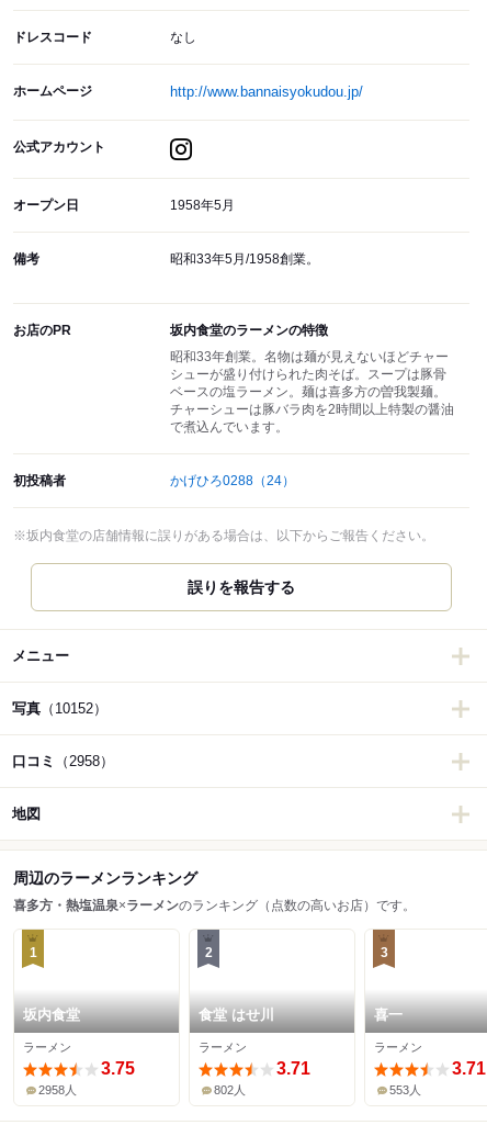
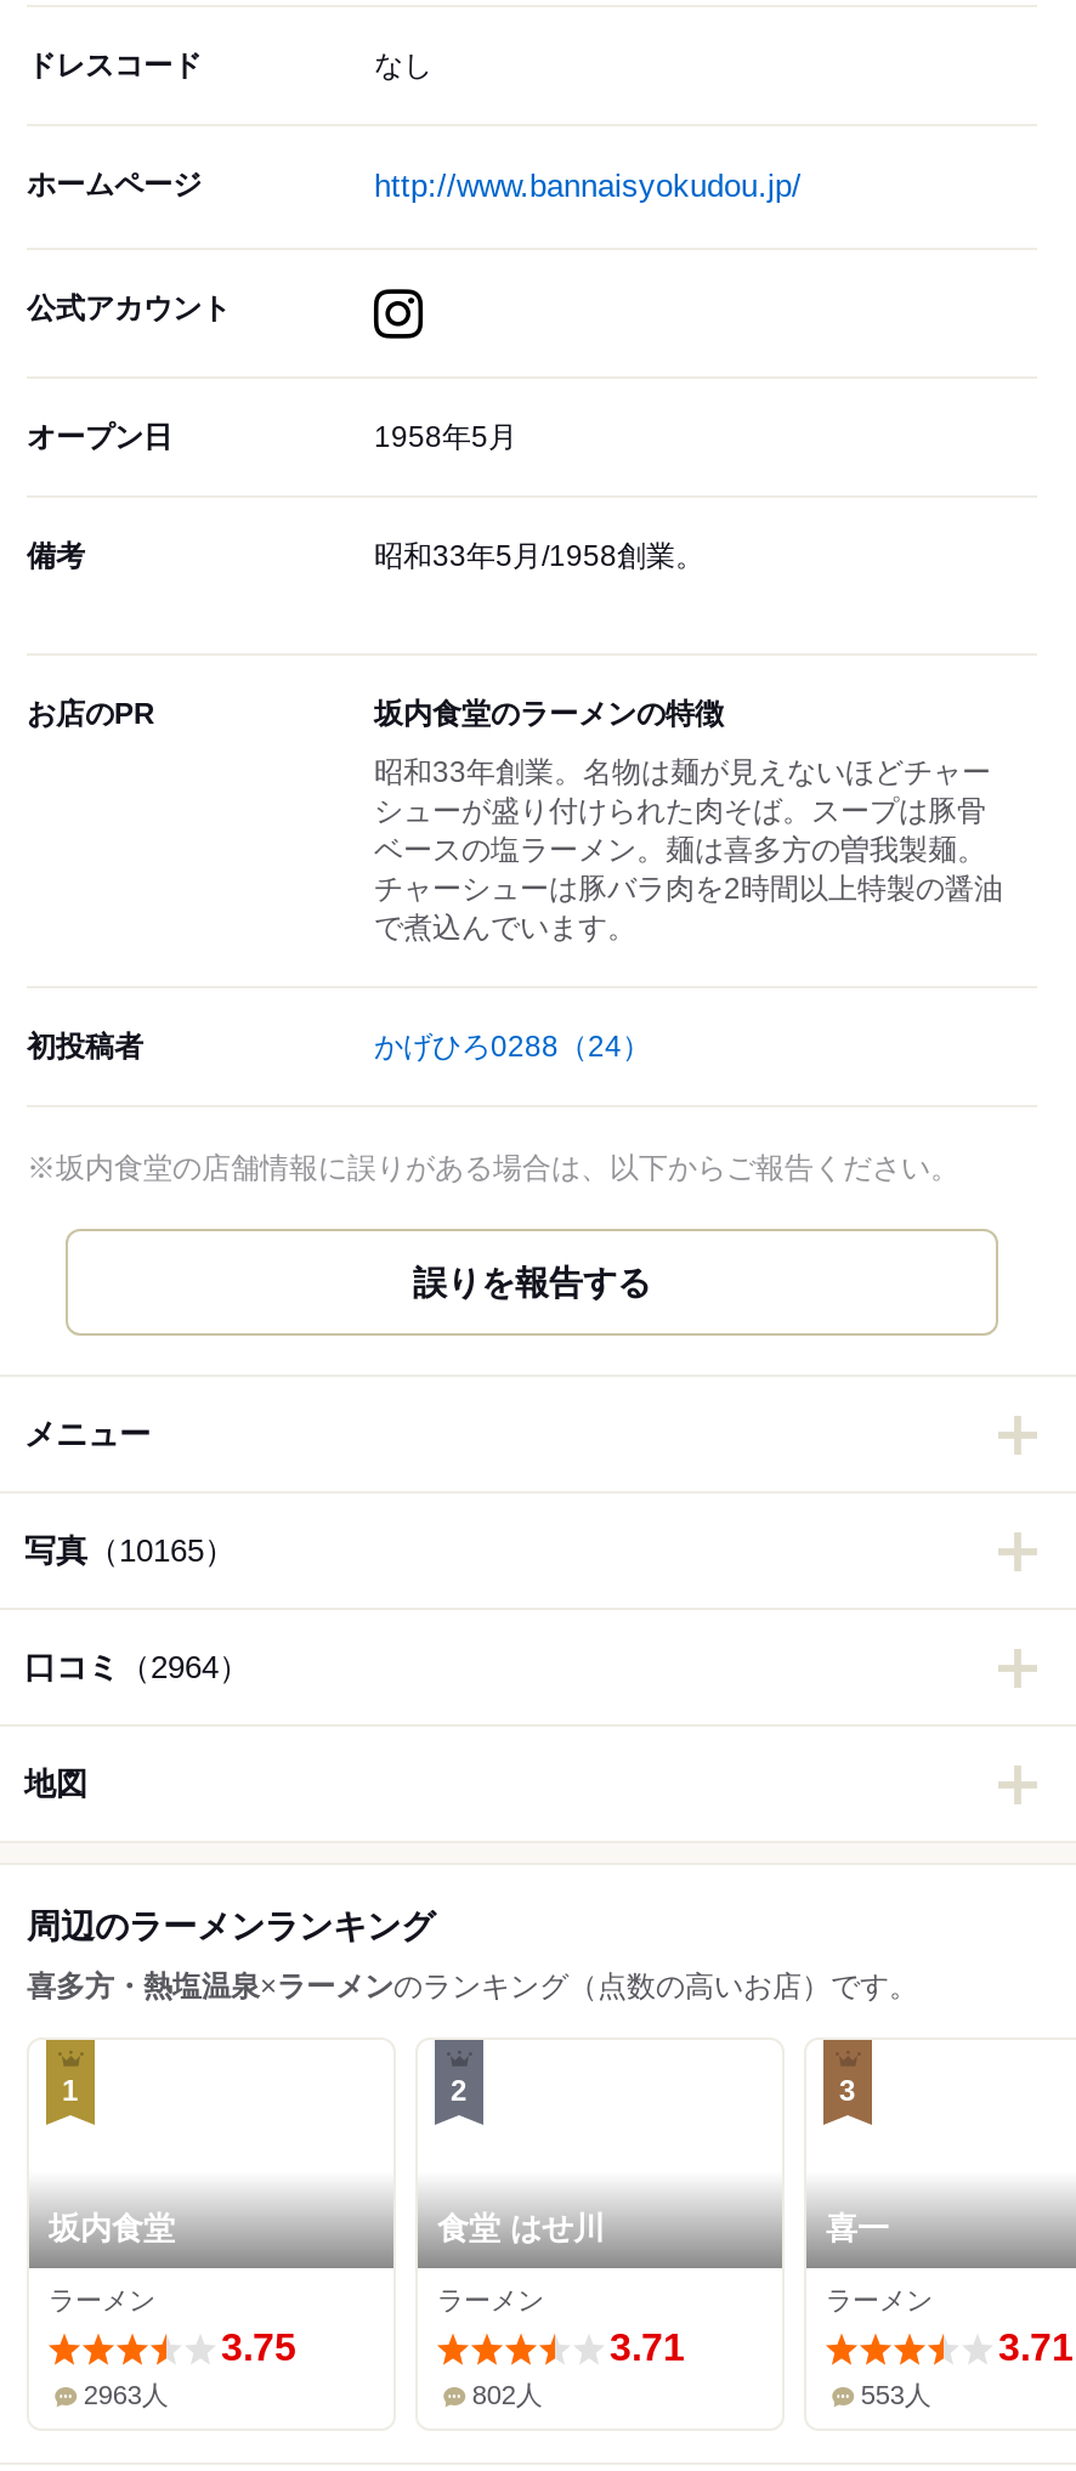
[12,701,107,717] 写真（10152） -> [24,1533,236,1570] 写真（10165）
[12,753,114,770] 口コミ（2958） -> [24,1650,250,1686] 口コミ（2964）
[39,1084,77,1097] 2958人 -> [84,2381,169,2410] 2963人

